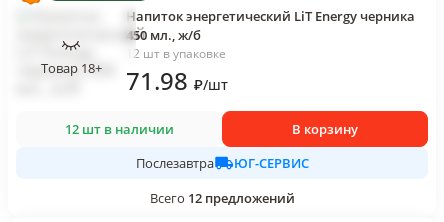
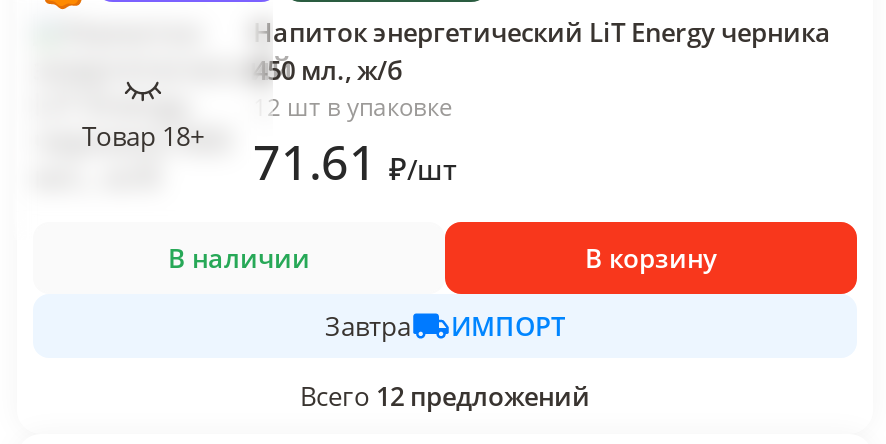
[40,59,228,97] Товар 18+ 71.98 ₽/шт -> [82,118,457,194] Товар 18+ 71.61 ₽/шт
[64,119,173,137] 12 шт в наличии -> [168,239,310,275] В наличии
[135,153,308,172] Послезавтра | ЮГ-СЕРВИС -> [325,307,565,344] Завтра | ИМПОРТ

